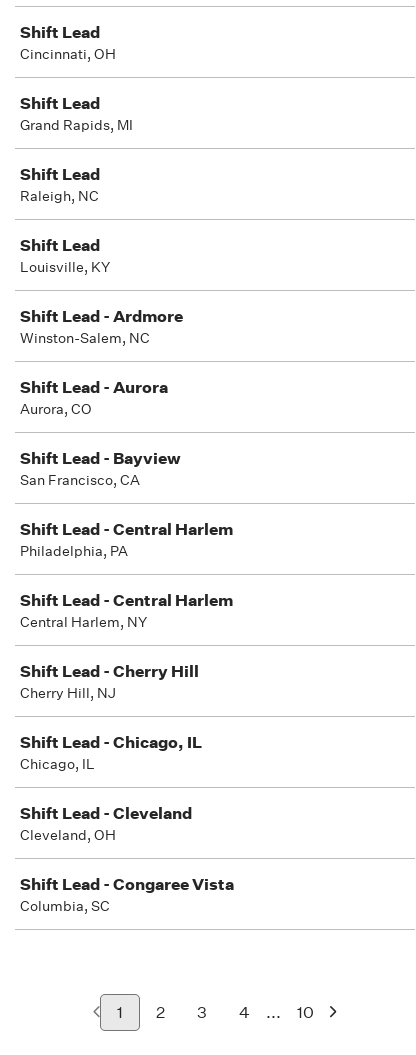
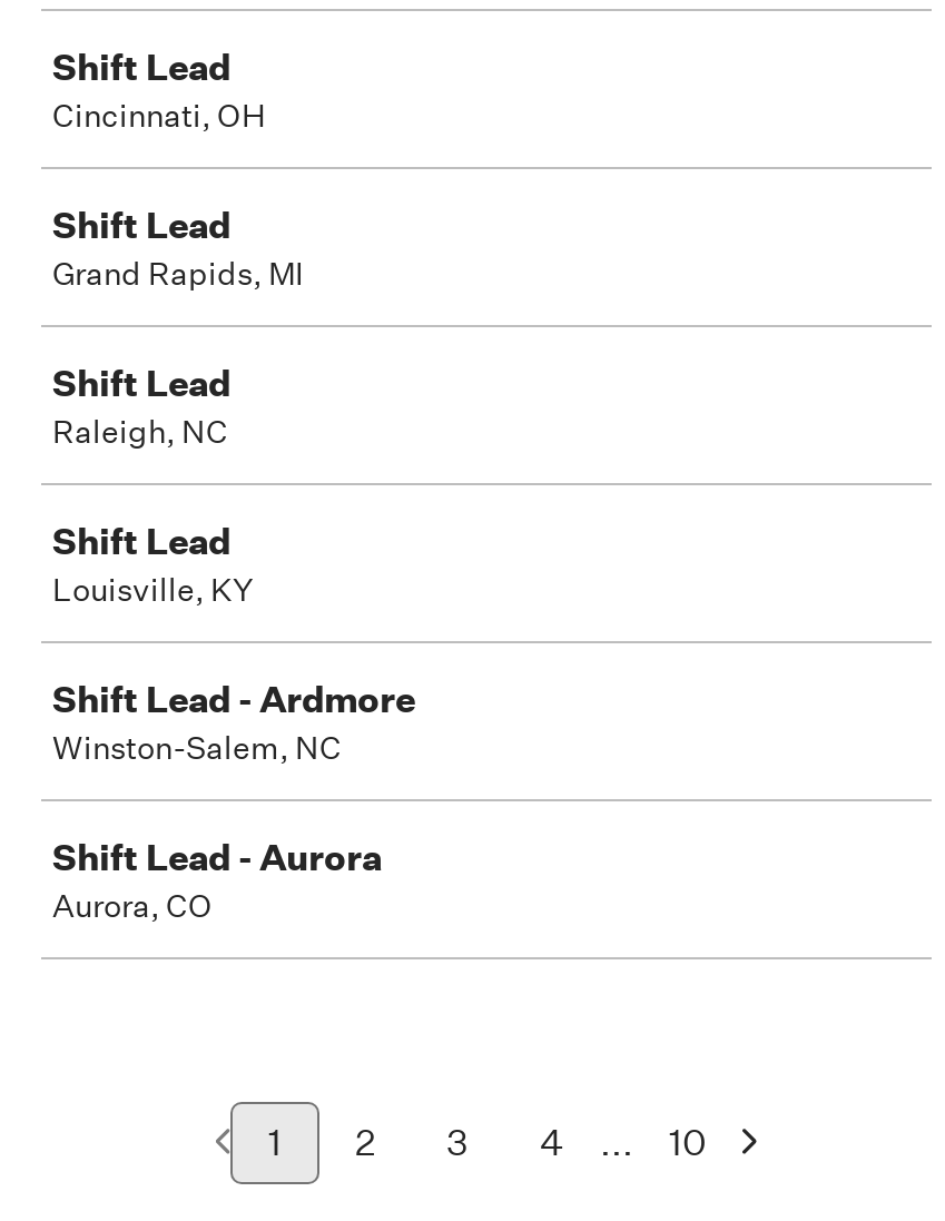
[20,448,234,915] Shift Lead - Bayview | San Francisco, CA | Shift Lead - Central Harlem | Philadelphia, PA | Shift Lead - Central Harlem | Central Harlem, NY | Shift Lead - Cherry Hill | Cherry Hill, NJ | Shift Lead - Chicago, IL | Chicago, IL | Shift Lead - Cleveland | Cleveland, OH | Shift Lead - Congaree Vista | Columbia, SC -> none

